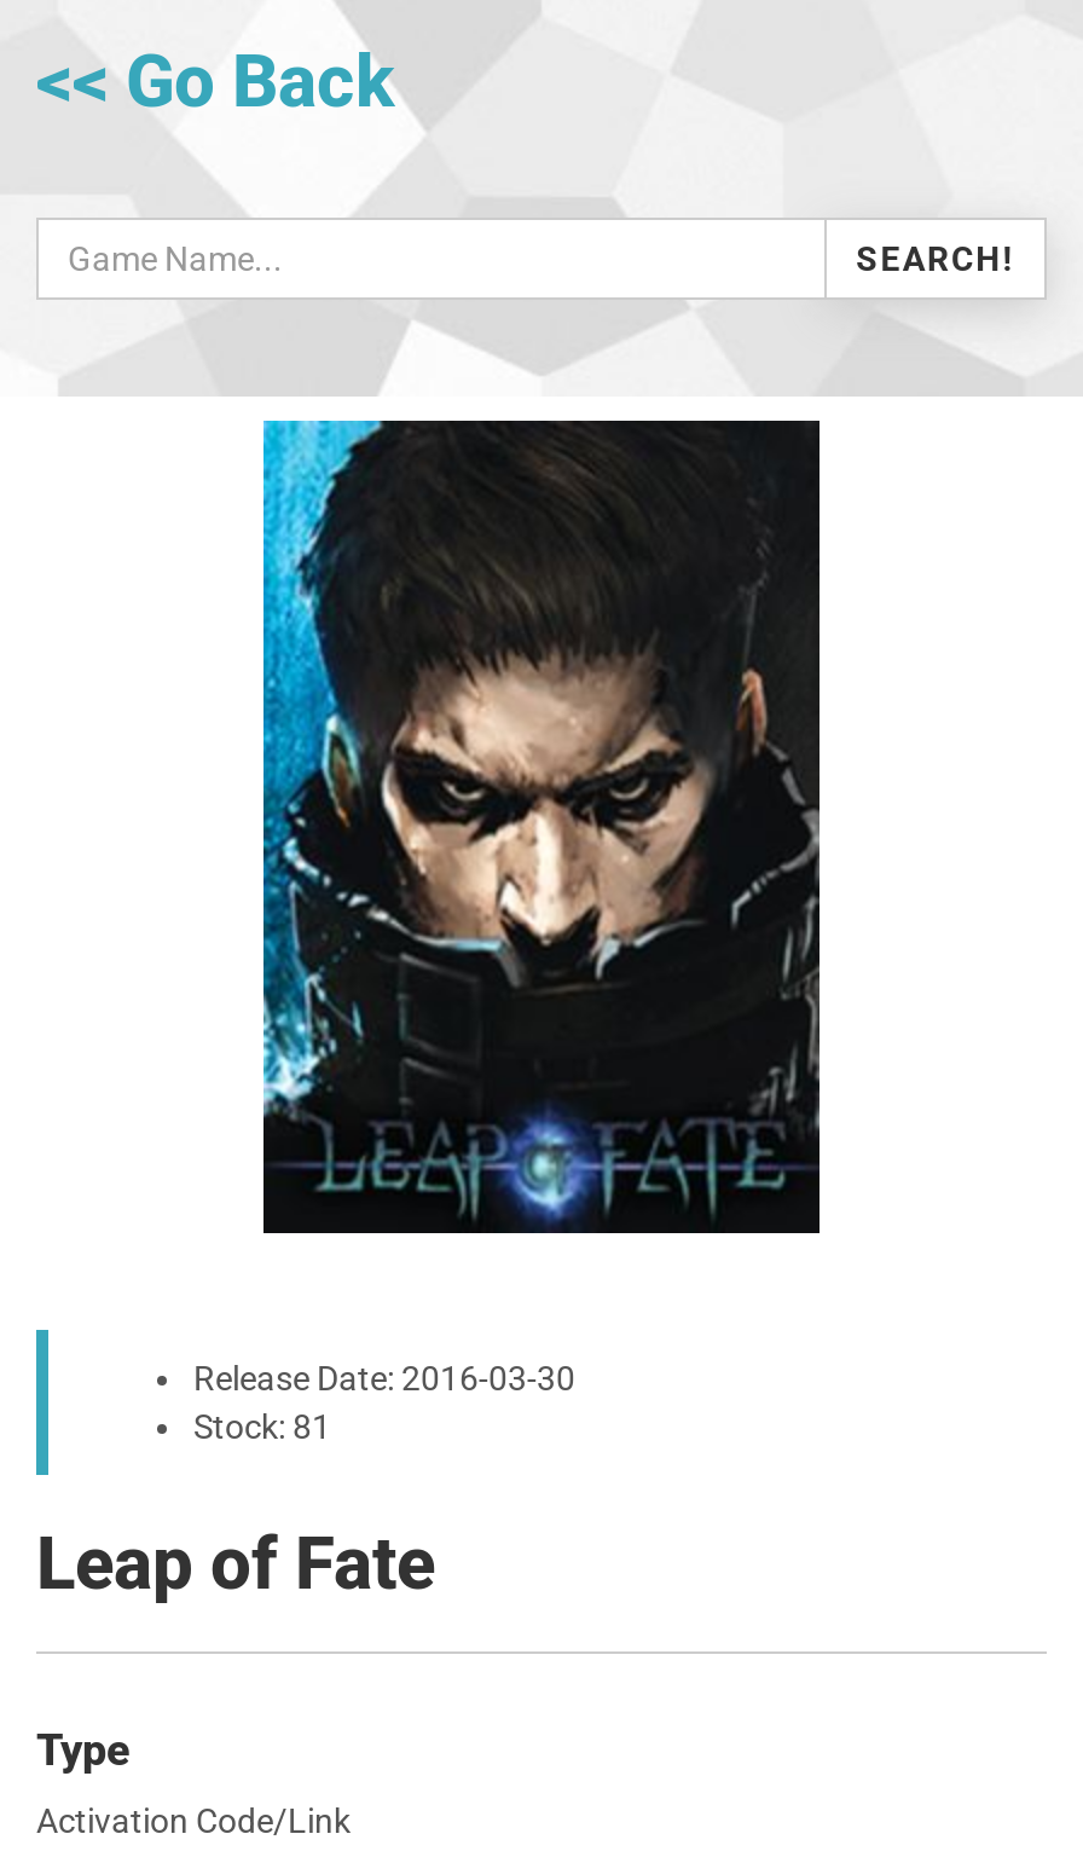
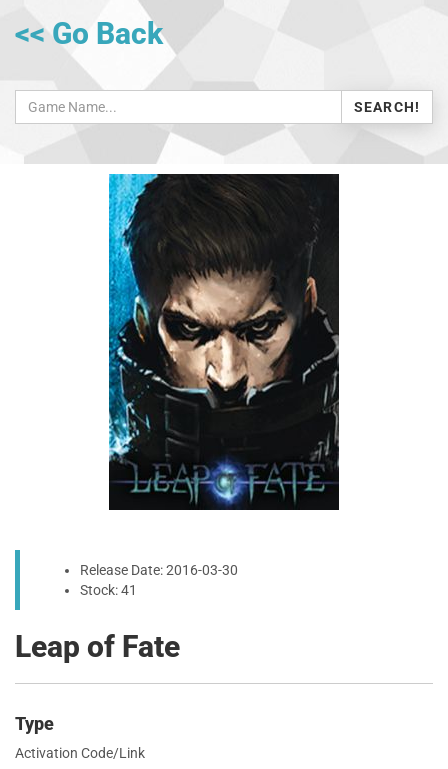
[193,1407,331,1446] Stock: 81 -> [80,582,137,598] Stock: 41

